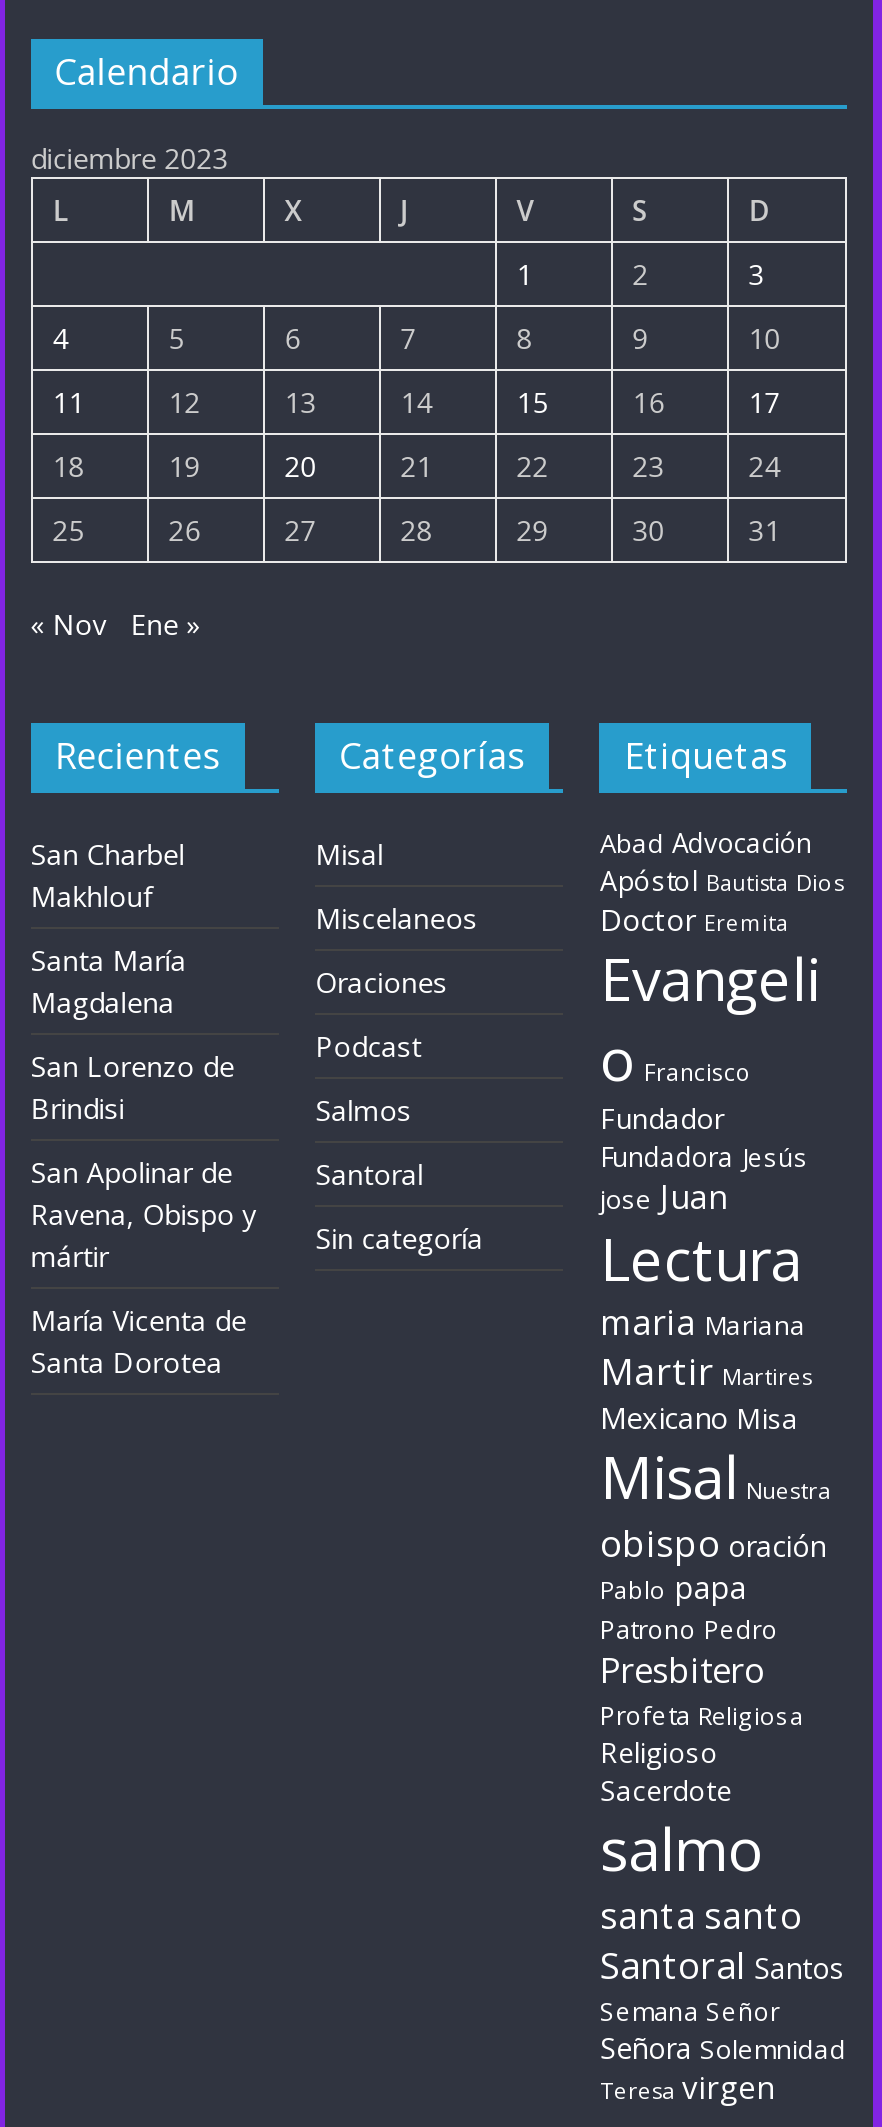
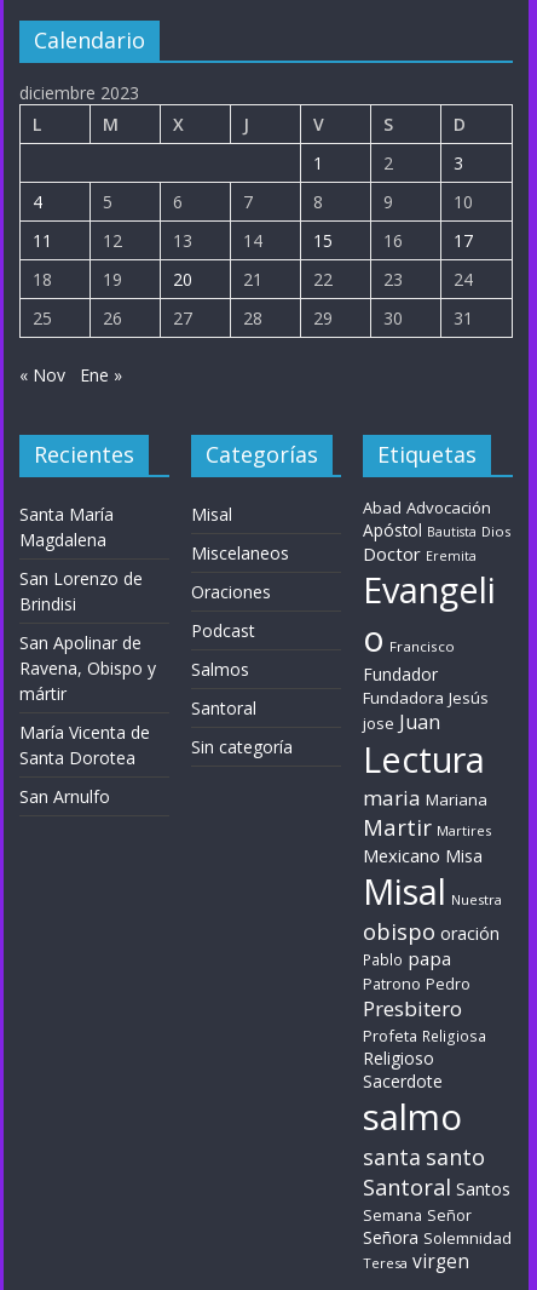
[31,835,185,915] San Charbel | Makhlouf -> none
moved [31,941,257,1381] -> [19,502,156,769]: Santa María | Magdalena | San Lorenzo de | ... | María Vicenta de | Santa Dorotea
none -> [19,784,110,807] San Arnulfo

